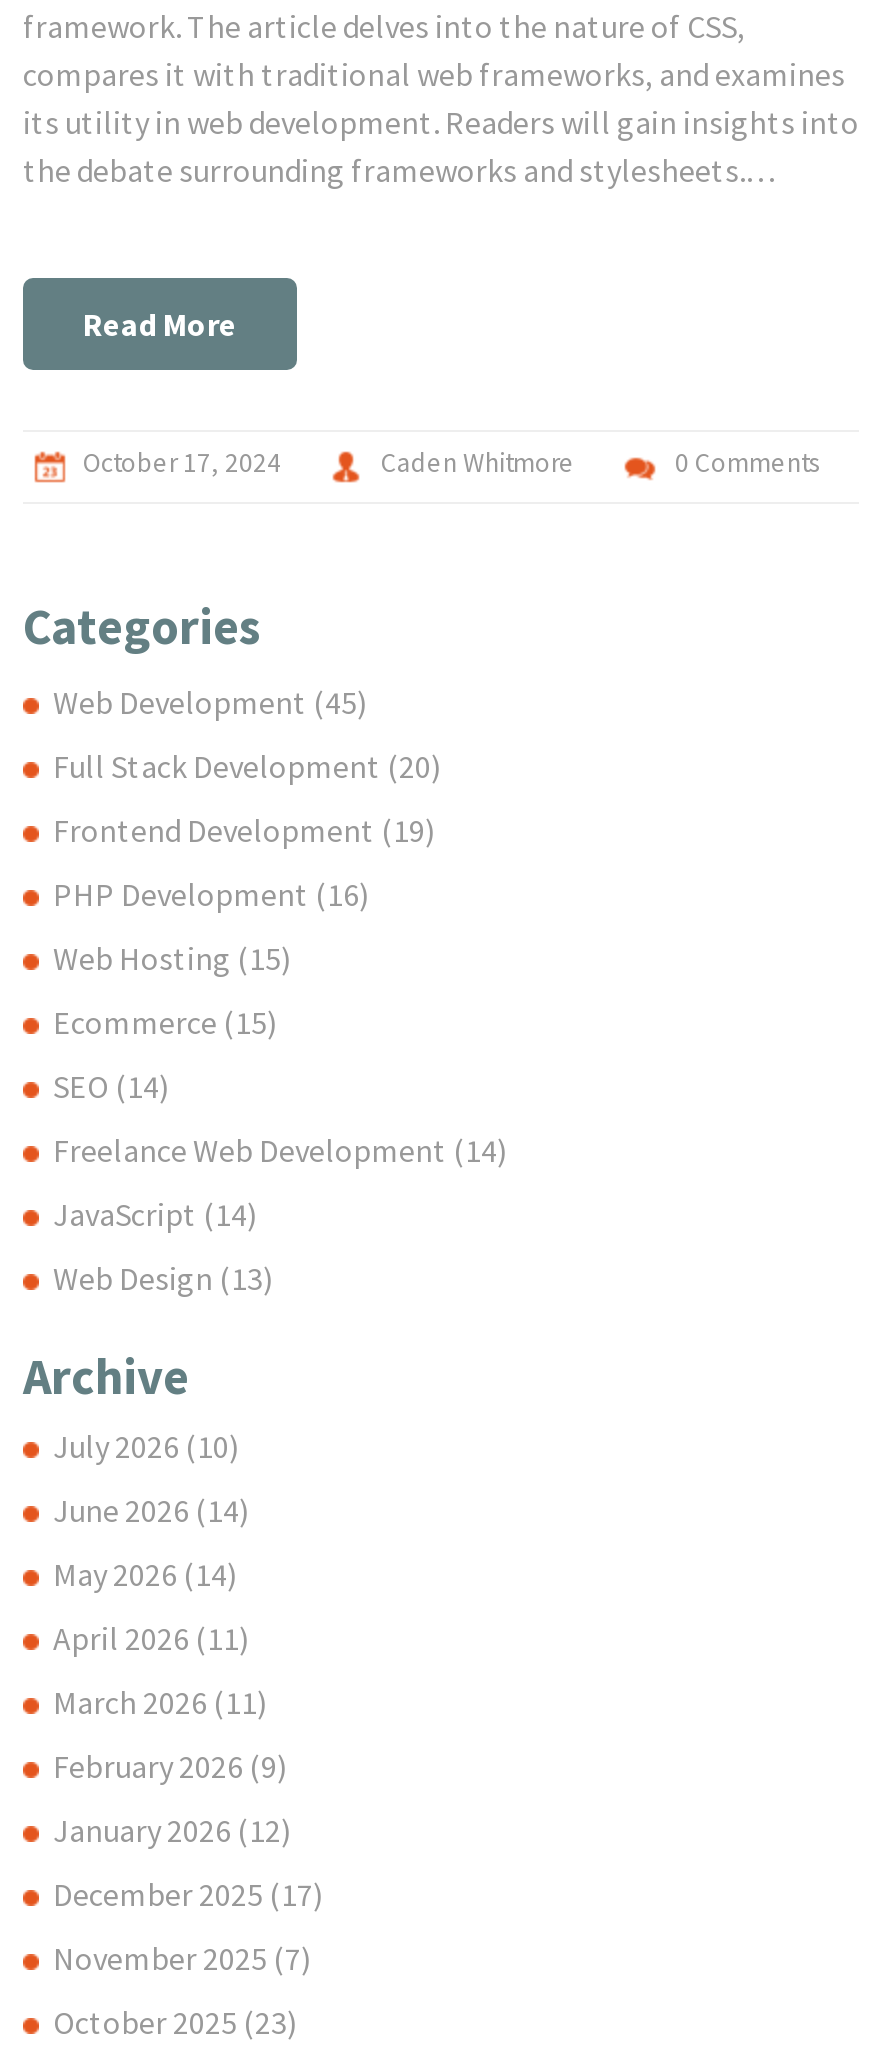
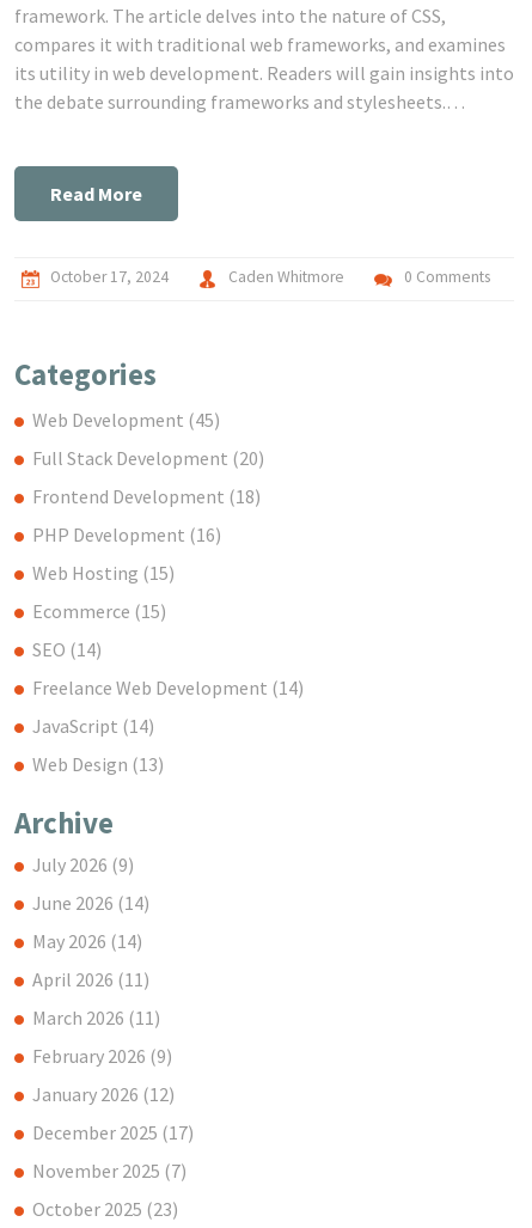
[53,809,435,849] Frontend Development (19) -> [32,484,261,508] Frontend Development (18)
[53,1425,239,1465] July 2026 (10) -> [32,852,134,876] July 2026 (9)

